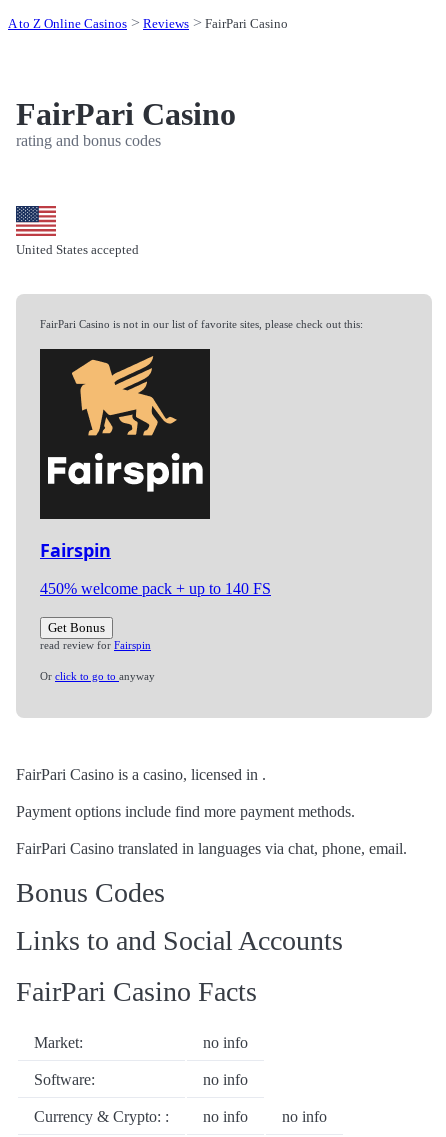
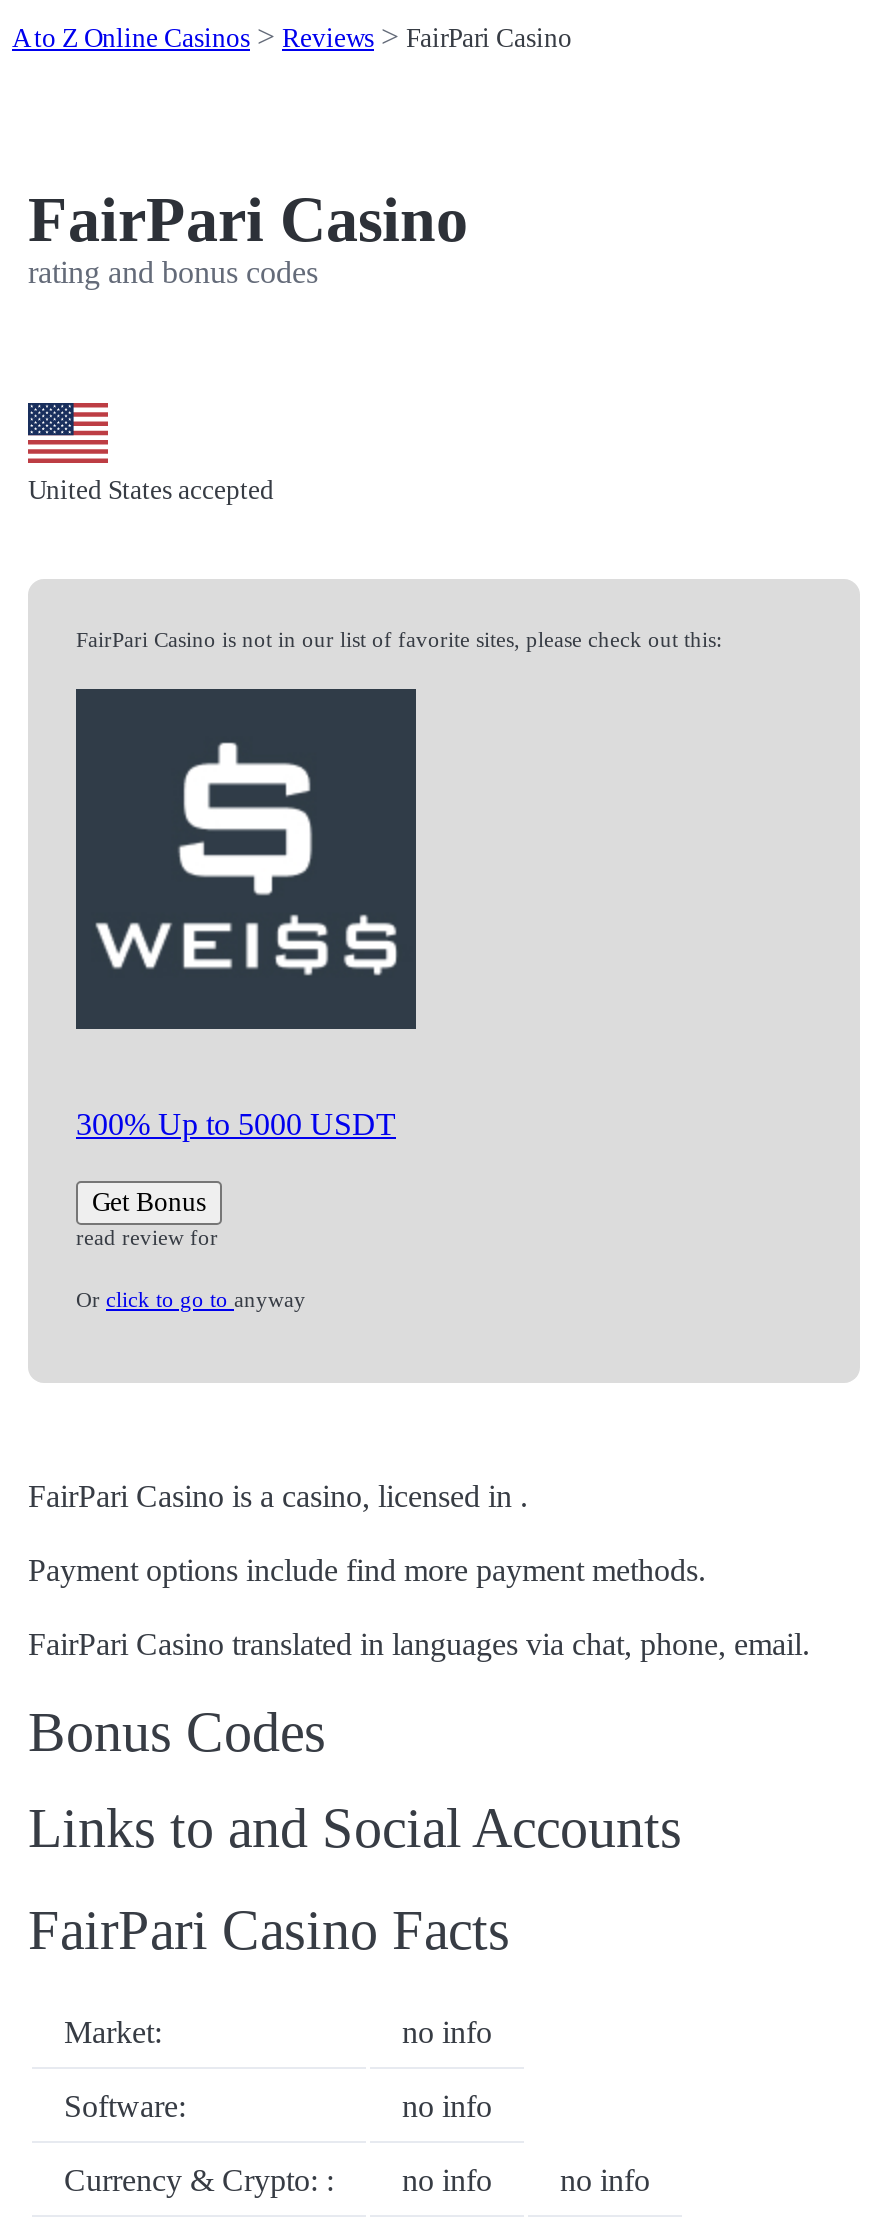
[40,349,271,597] [image] | Fairspin | 450% welcome pack + up to 140 FS -> [76,689,416,1141] [image] | 300% Up to 5000 USDT
[40,639,151,651] read review for Fairspin -> [76,1225,218,1249] read review for

